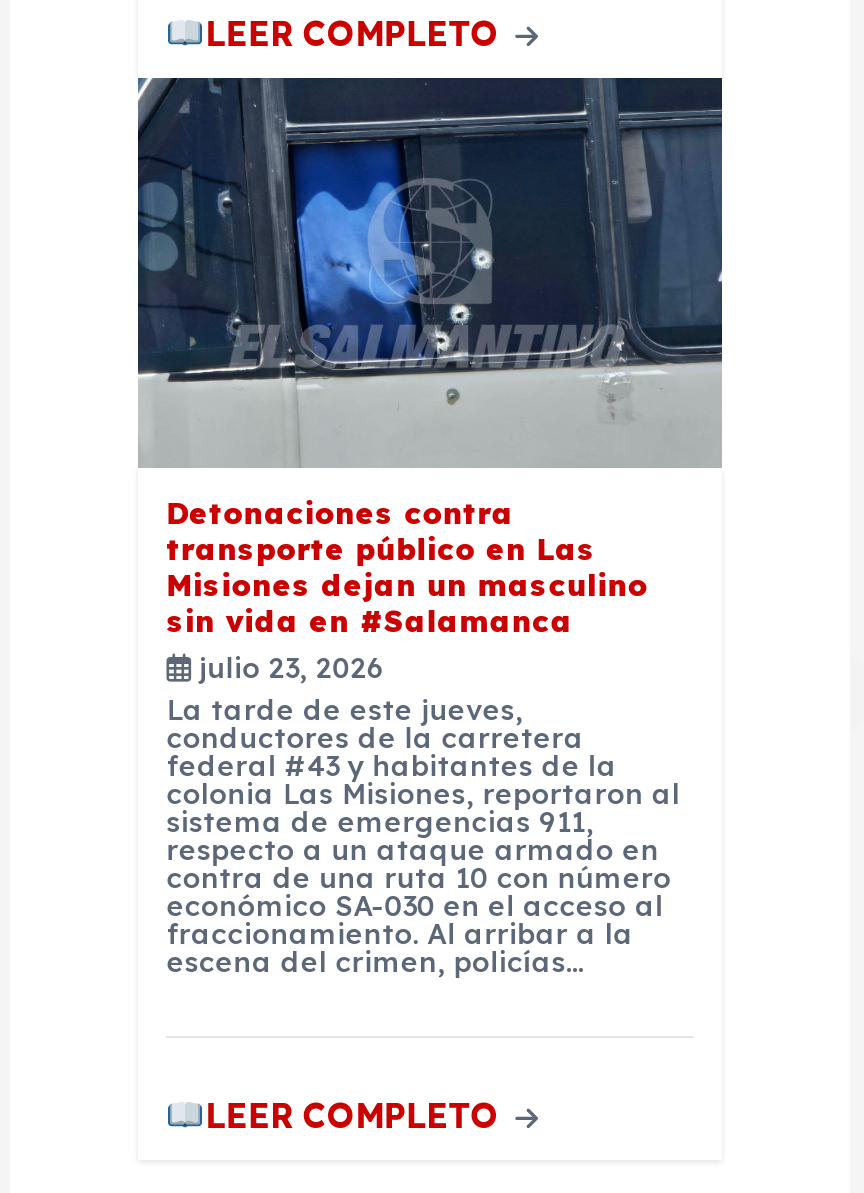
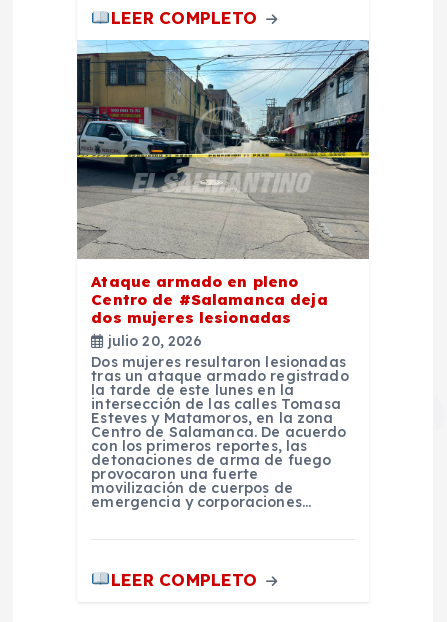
[138,76,722,980] [image] | Detonaciones contra | transporte público en Las | Misiones dejan un masculino | sin vida en #Salamanca | julio 23, 2026 | La tarde de este jueves, | conductores de la carretera | federal #43 y habitantes de la | colonia Las Misiones, reportaron al | sistema de emergencias 911, | respecto a un ataque armado en | contra de una ruta 10 con número | económico SA-030 en el acceso al | fraccionamiento. Al arribar a la | escena del crimen, policías… -> [76,40,369,511] [image] | Ataque armado en pleno | Centro de #Salamanca deja | dos mujeres lesionadas | julio 20, 2026 | Dos mujeres resultaron lesionadas | tras un ataque armado registrado | la tarde de este lunes en la | intersección de las calles Tomasa | Esteves y Matamoros, en la zona | Centro de Salamanca. De acuerdo | con los primeros reportes, las | detonaciones de arma de fuego | provocaron una fuerte | movilización de cuerpos de | emergencia y corporaciones…

